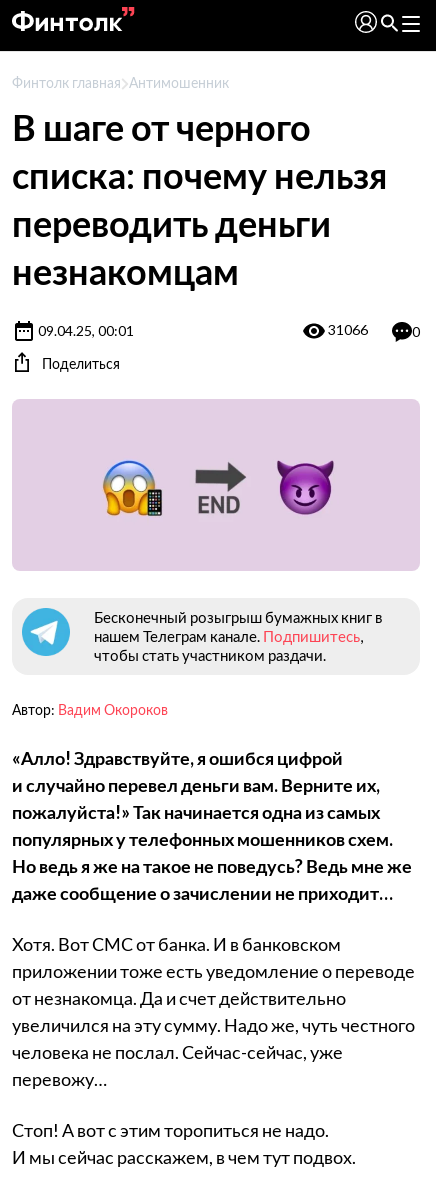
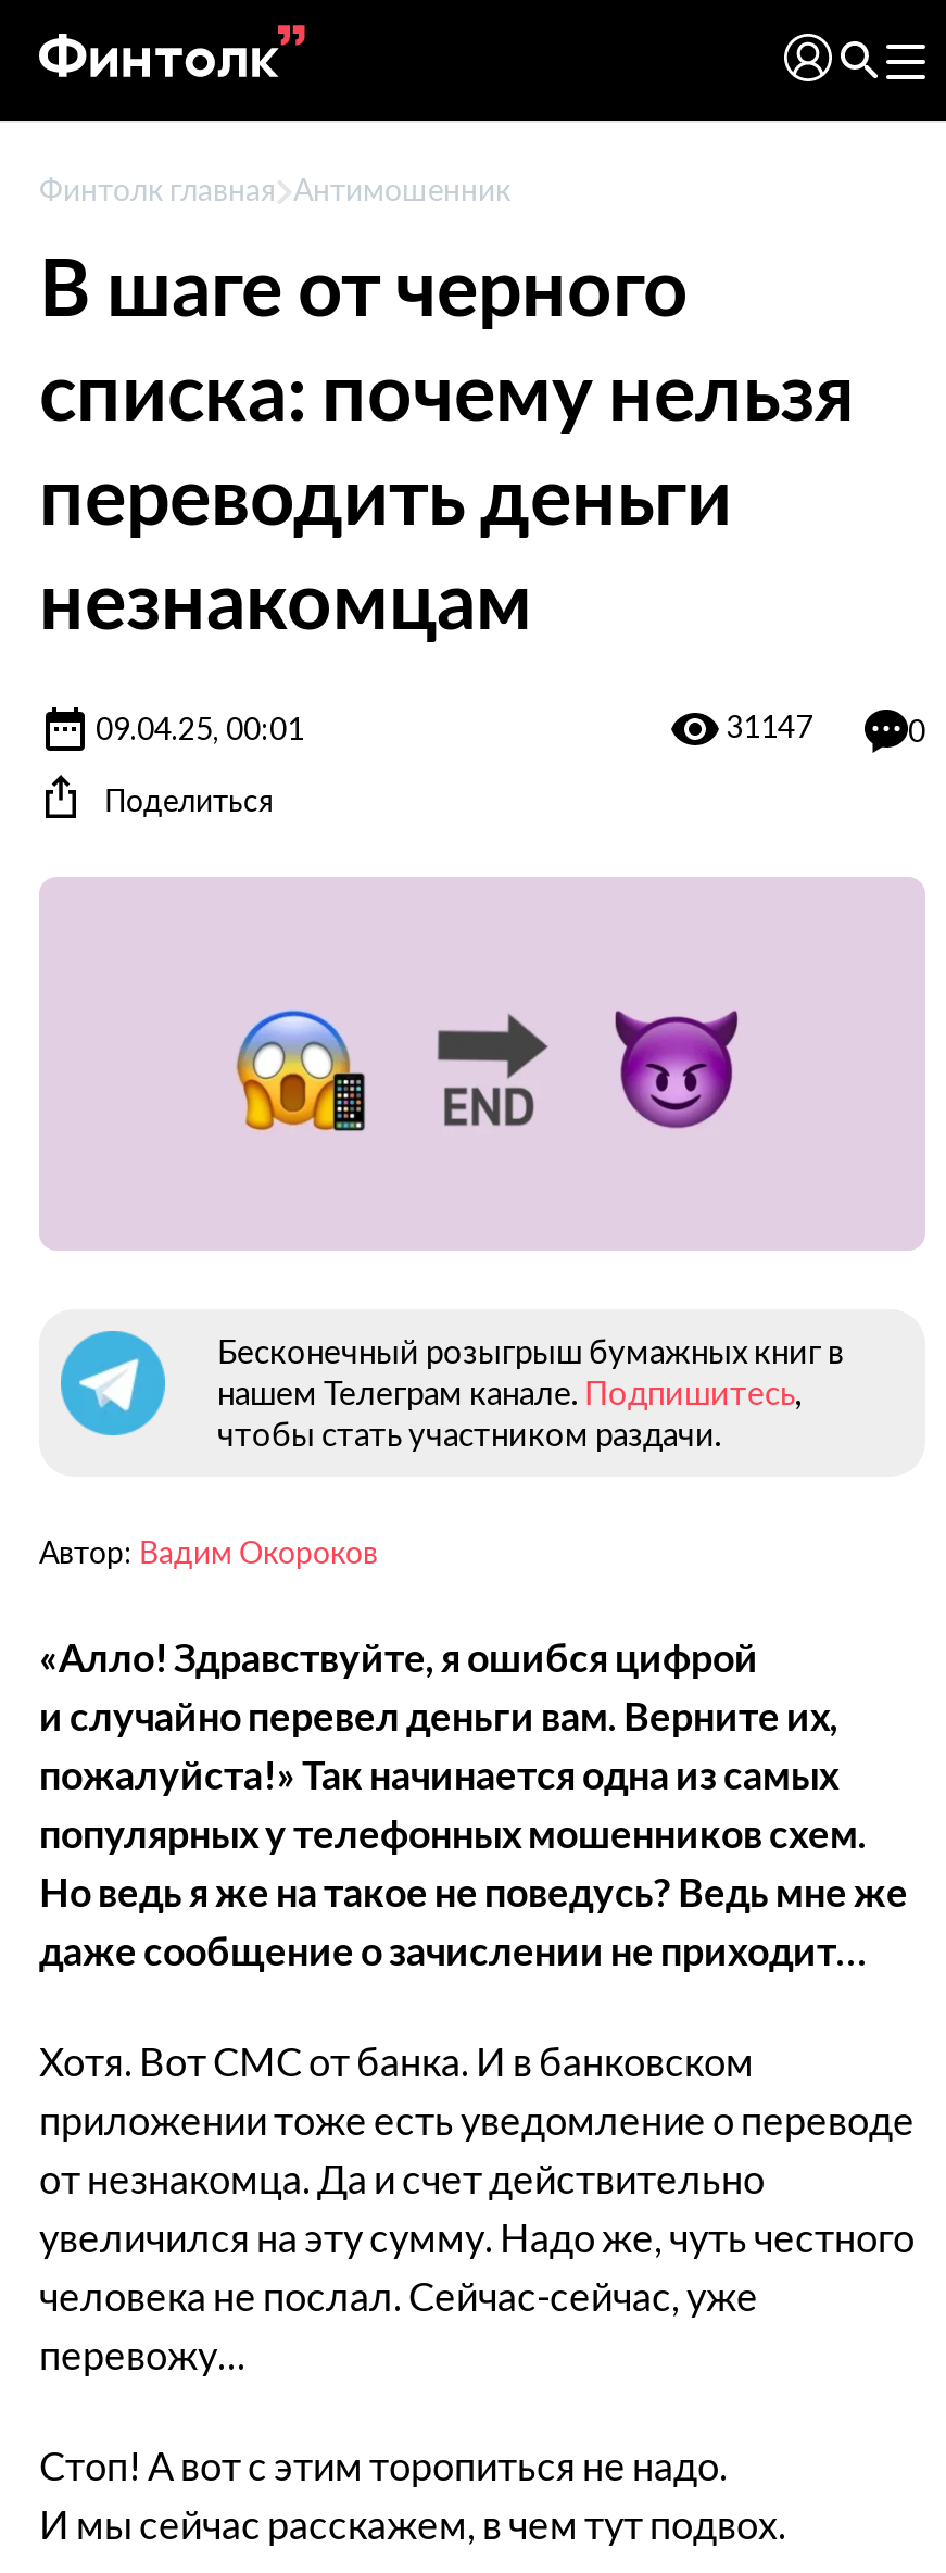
[328,321,368,338] 31066 -> [726,707,812,744] 31147

